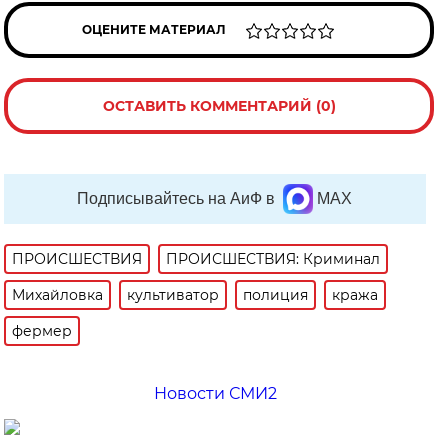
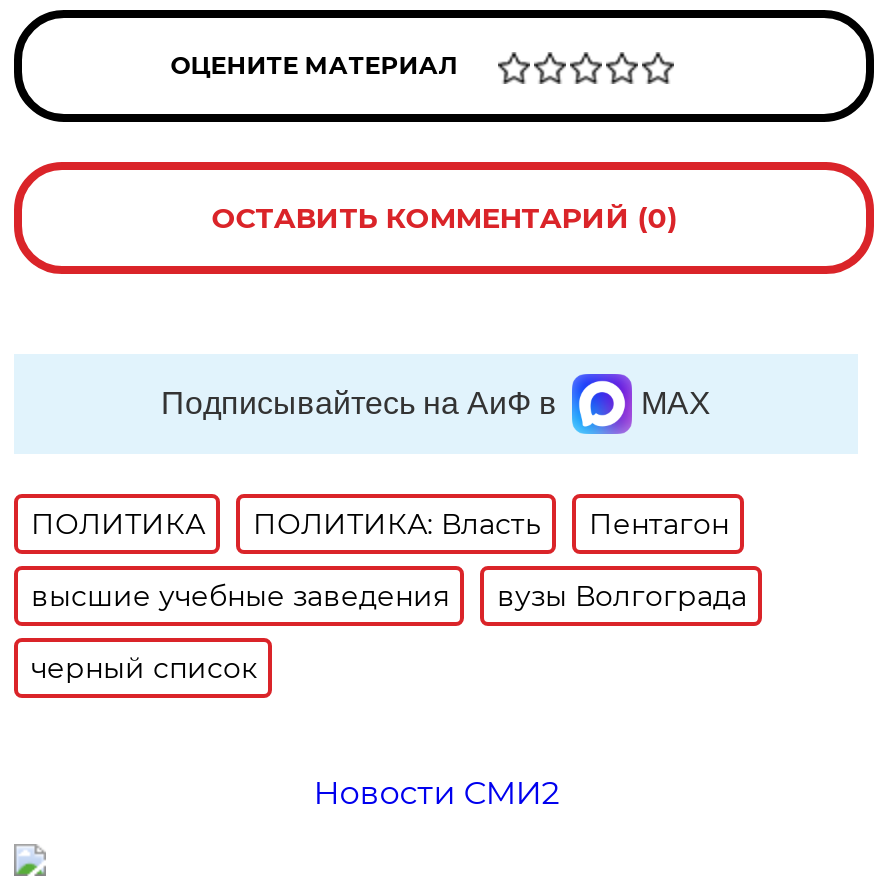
[12,250,380,268] ПРОИСШЕСТВИЯ | ПРОИСШЕСТВИЯ: Криминал -> [31,506,729,542] ПОЛИТИКА | ПОЛИТИКА: Власть | Пентагон
[12,286,378,304] Михайловка | культиватор | полиция | кража -> [31,578,747,614] высшие учебные заведения | вузы Волгограда
[12,322,72,340] фермер -> [31,650,257,686] черный список

